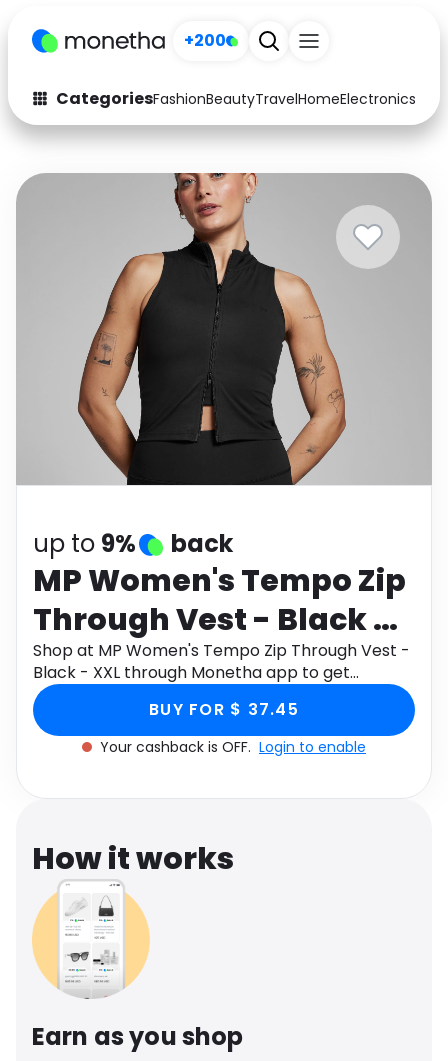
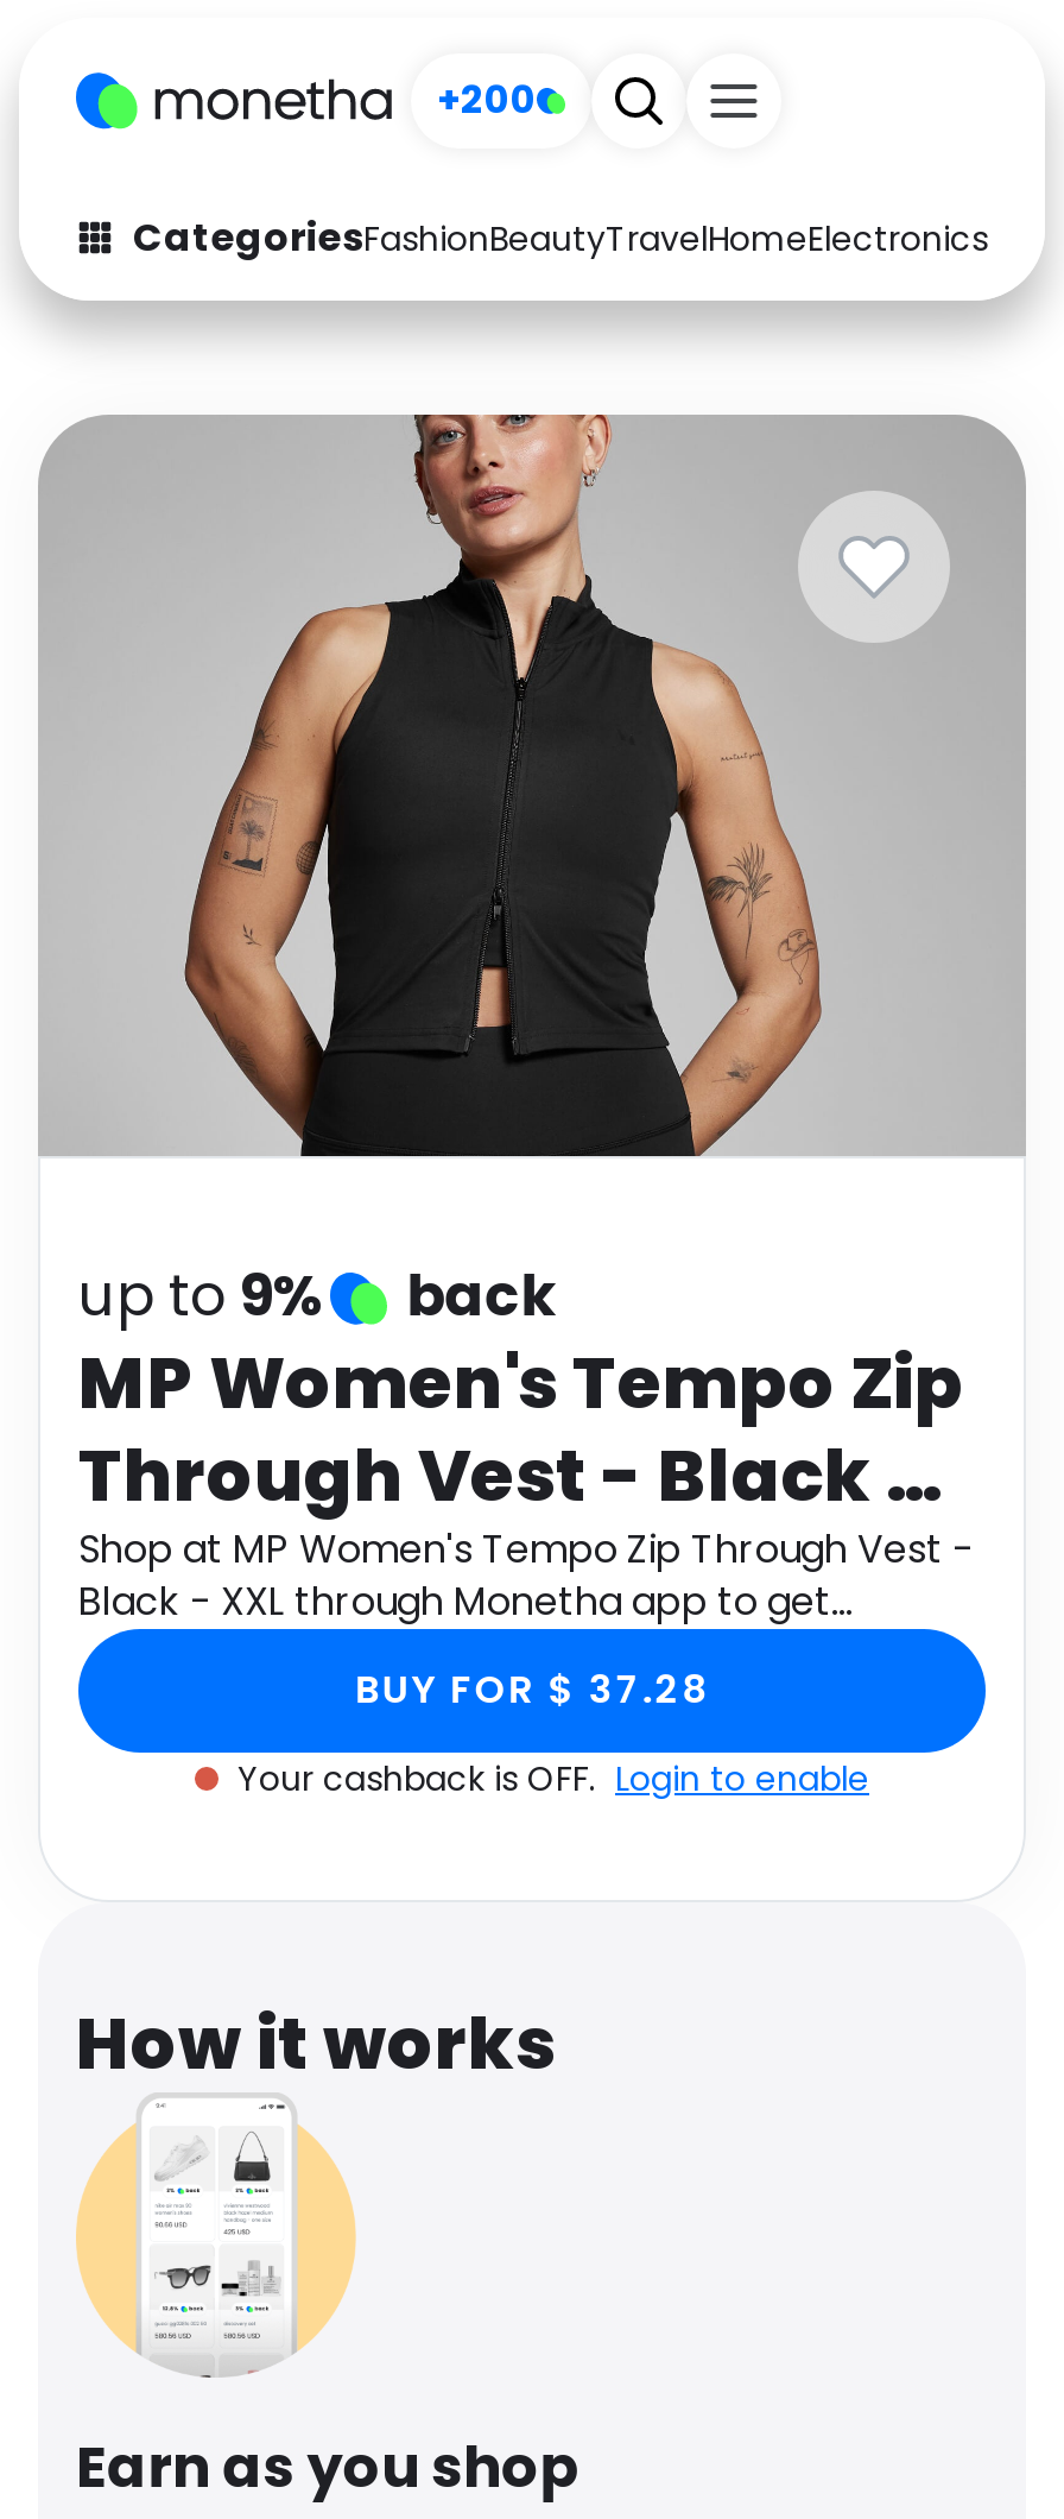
[149,698,299,721] BUY FOR $ 37.45 -> [355,1662,709,1717] BUY FOR $ 37.28

